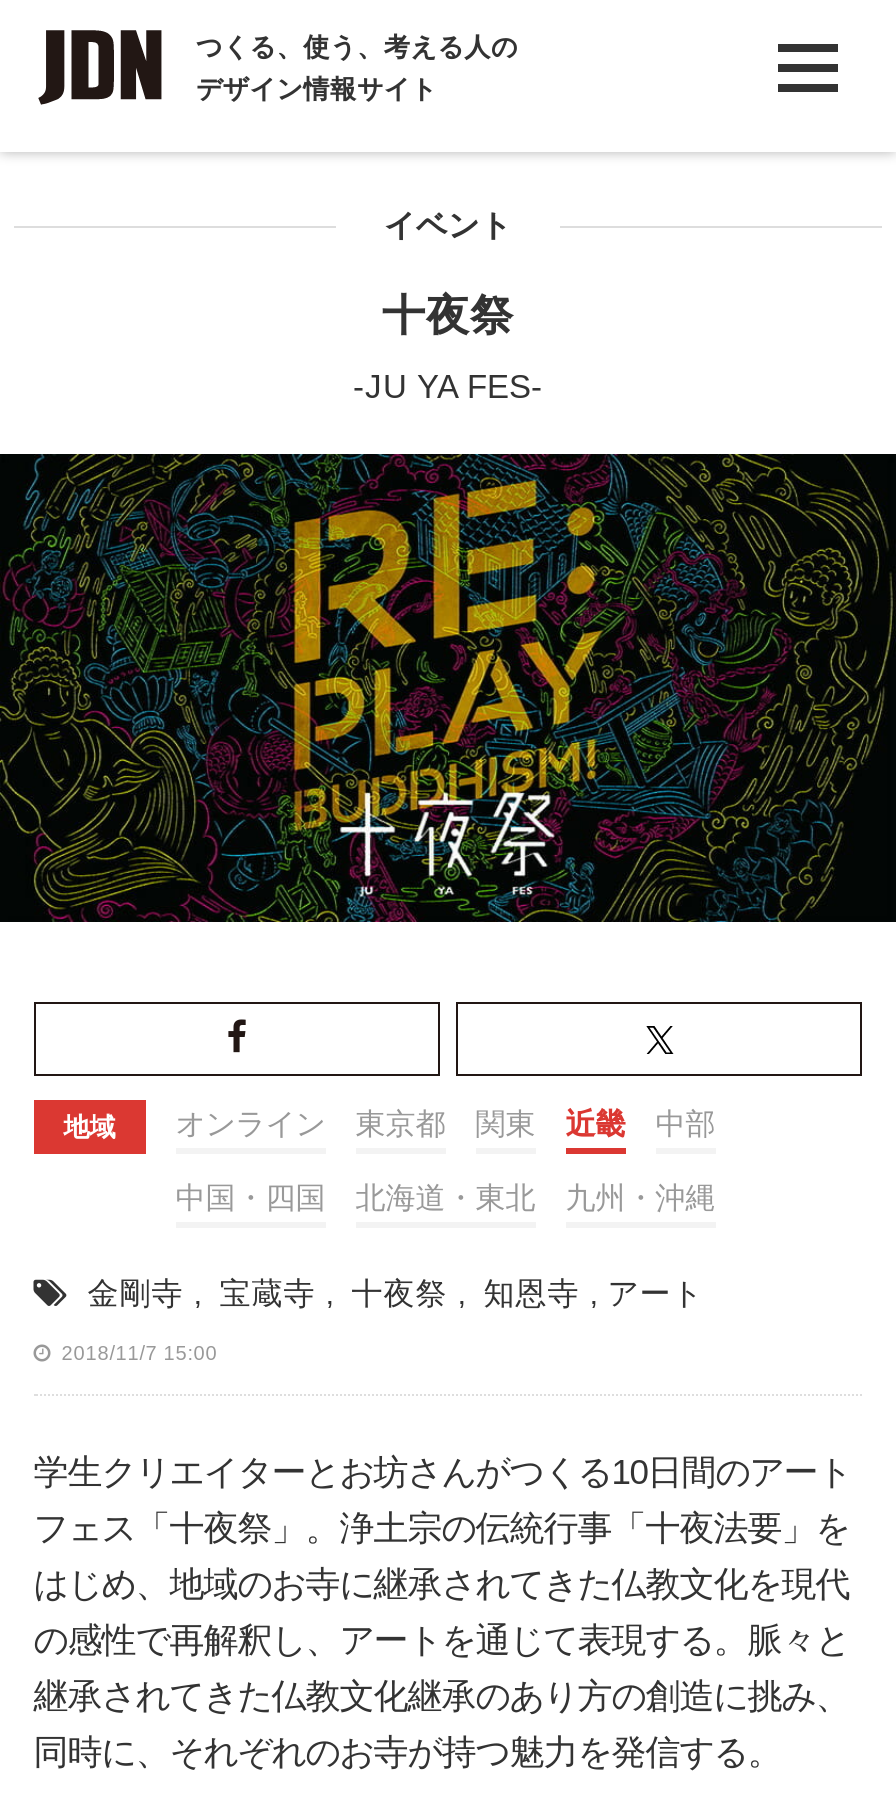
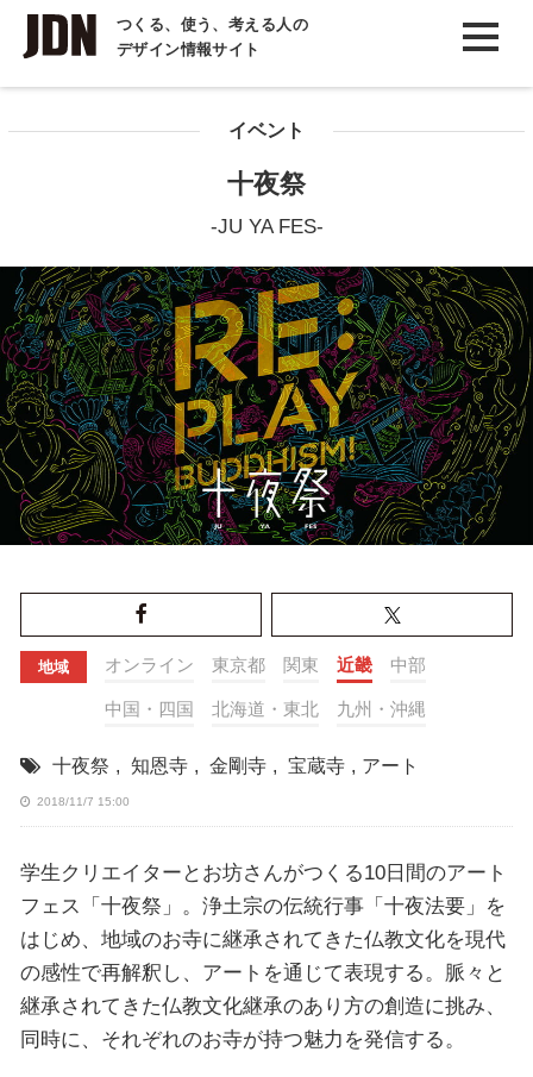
[87,1276,703,1310] 金剛寺 , 宝蔵寺 , 十夜祭 , 知恩寺 , アート -> [52,755,418,776] 十夜祭 , 知恩寺 , 金剛寺 , 宝蔵寺 , アート

